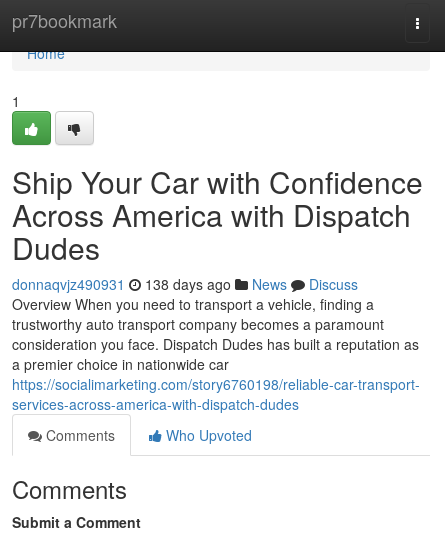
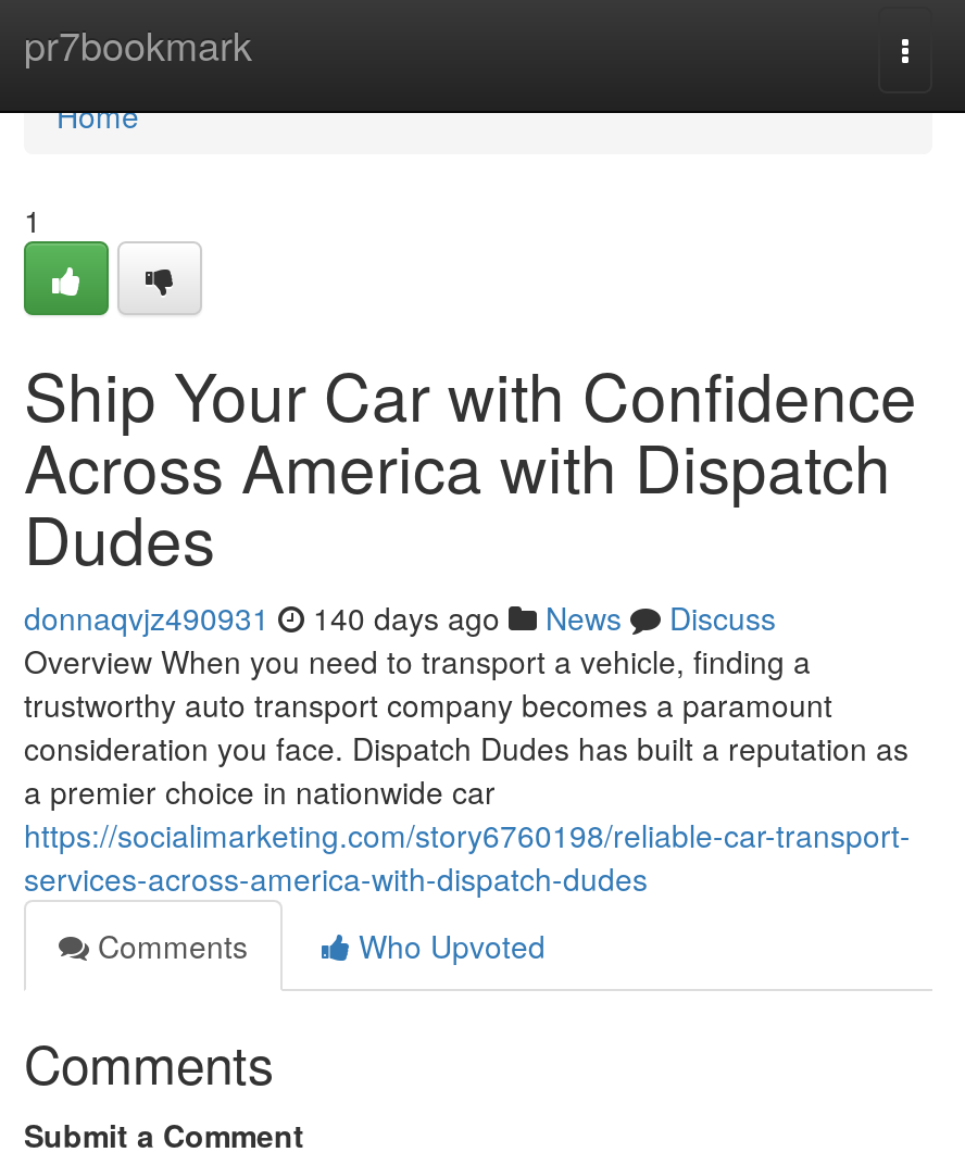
[12,274,358,294] donnaqvjz490931 138 days ago News Discuss -> [24,596,776,639] donnaqvjz490931 140 days ago News Discuss

